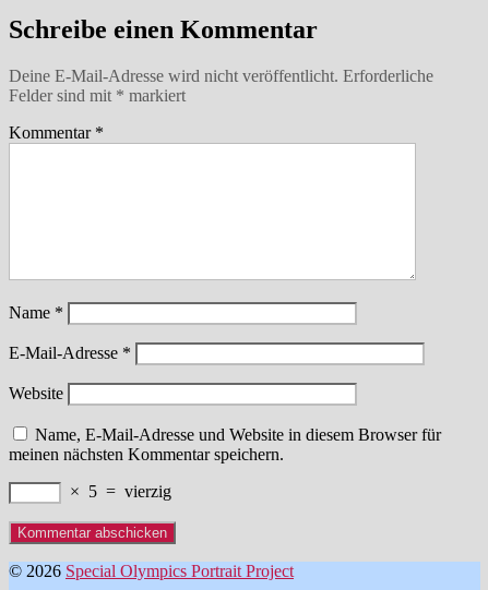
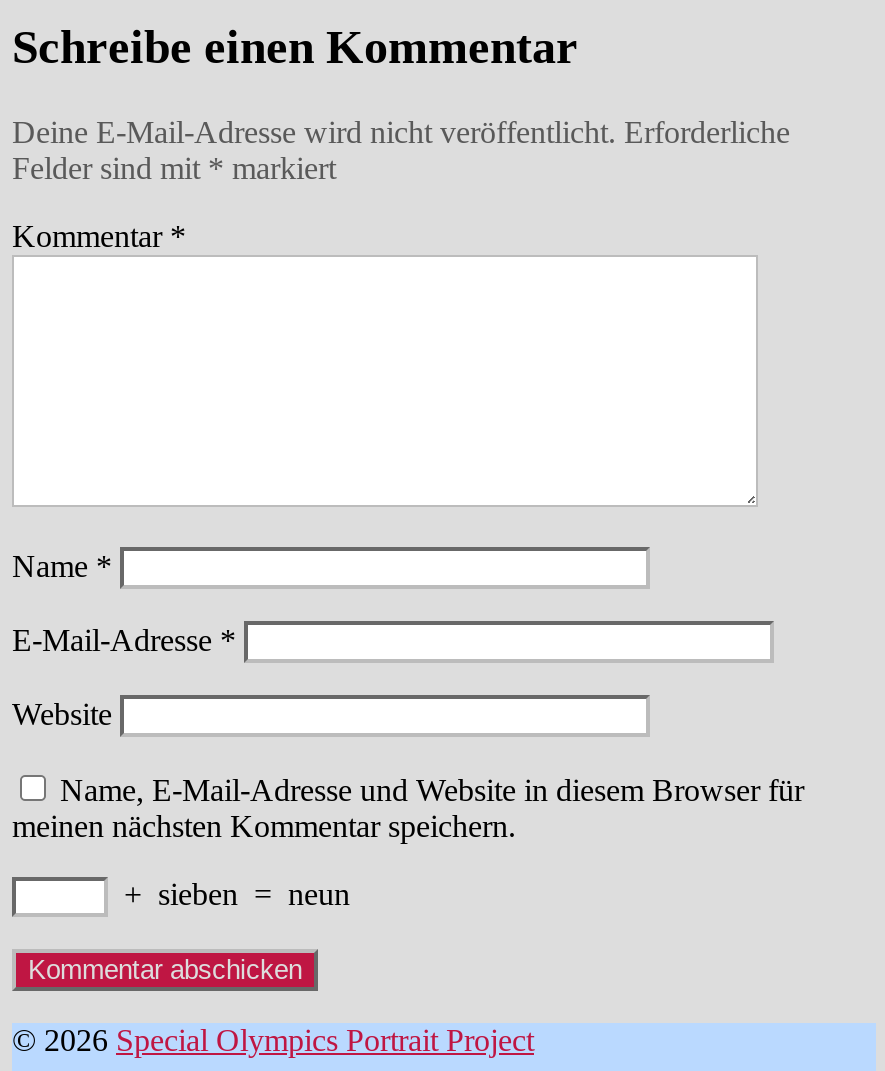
[66,482,171,500] × 5 = vierzig -> [116,876,350,910] + sieben = neun

